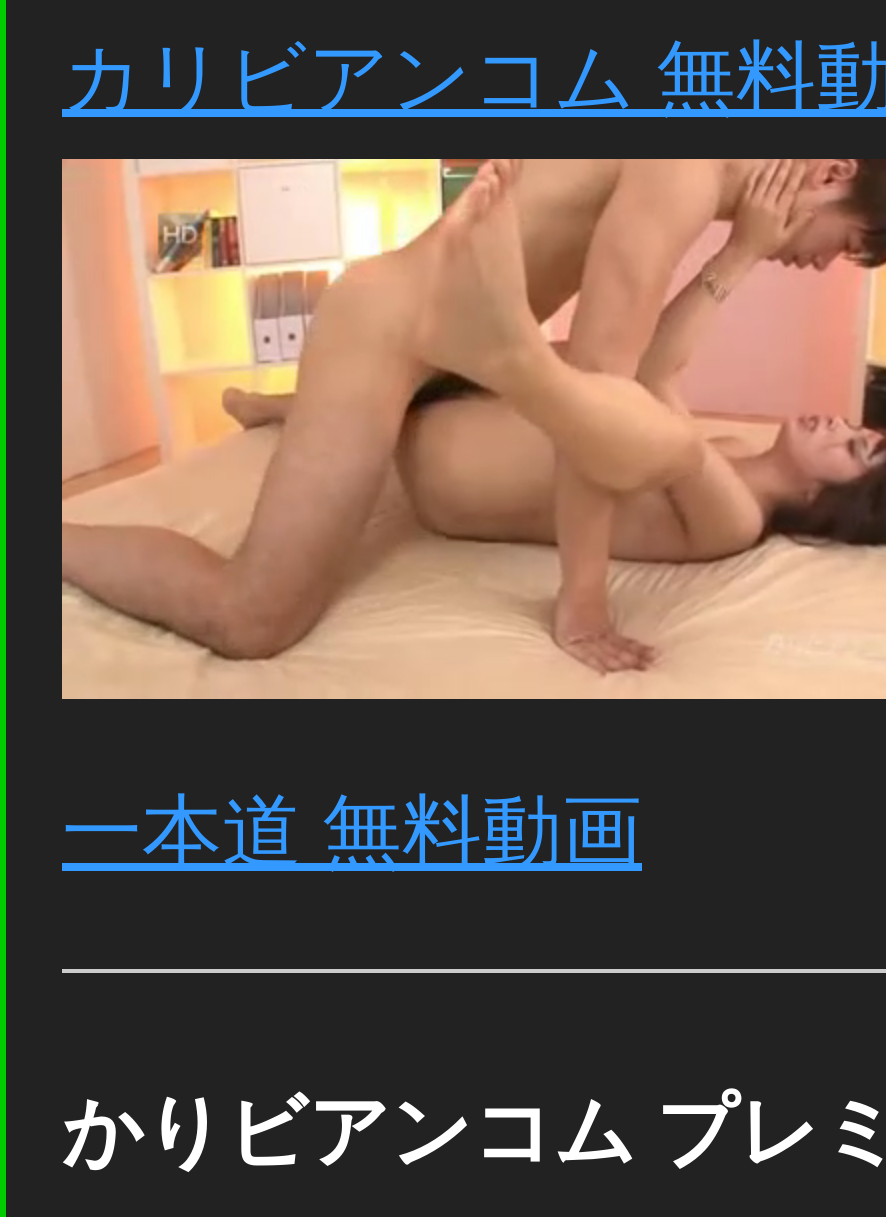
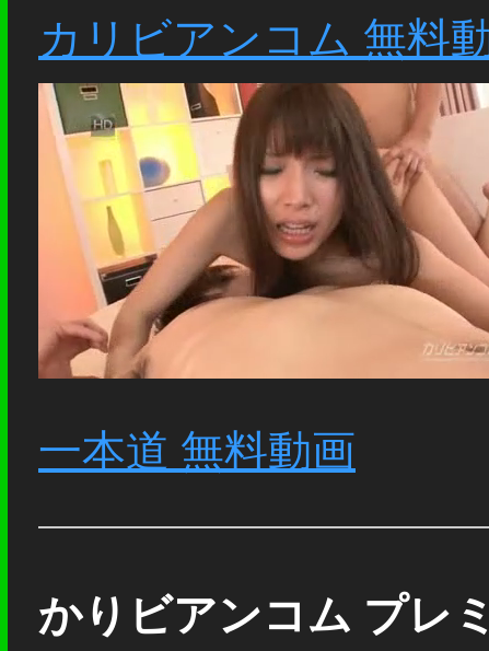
[62,157,880,699] [image] -> [38,82,486,379] [image]

